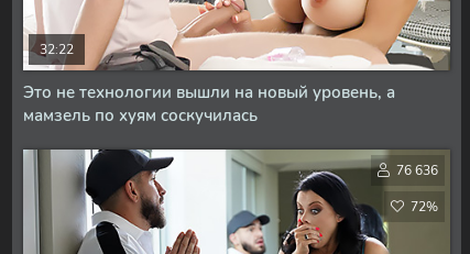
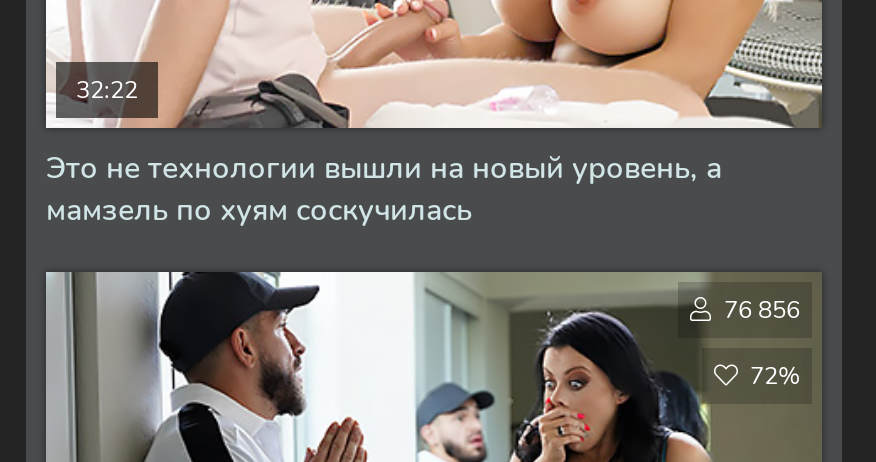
[396,162,438,179] 76 636 -> [724,294,800,326] 76 856

